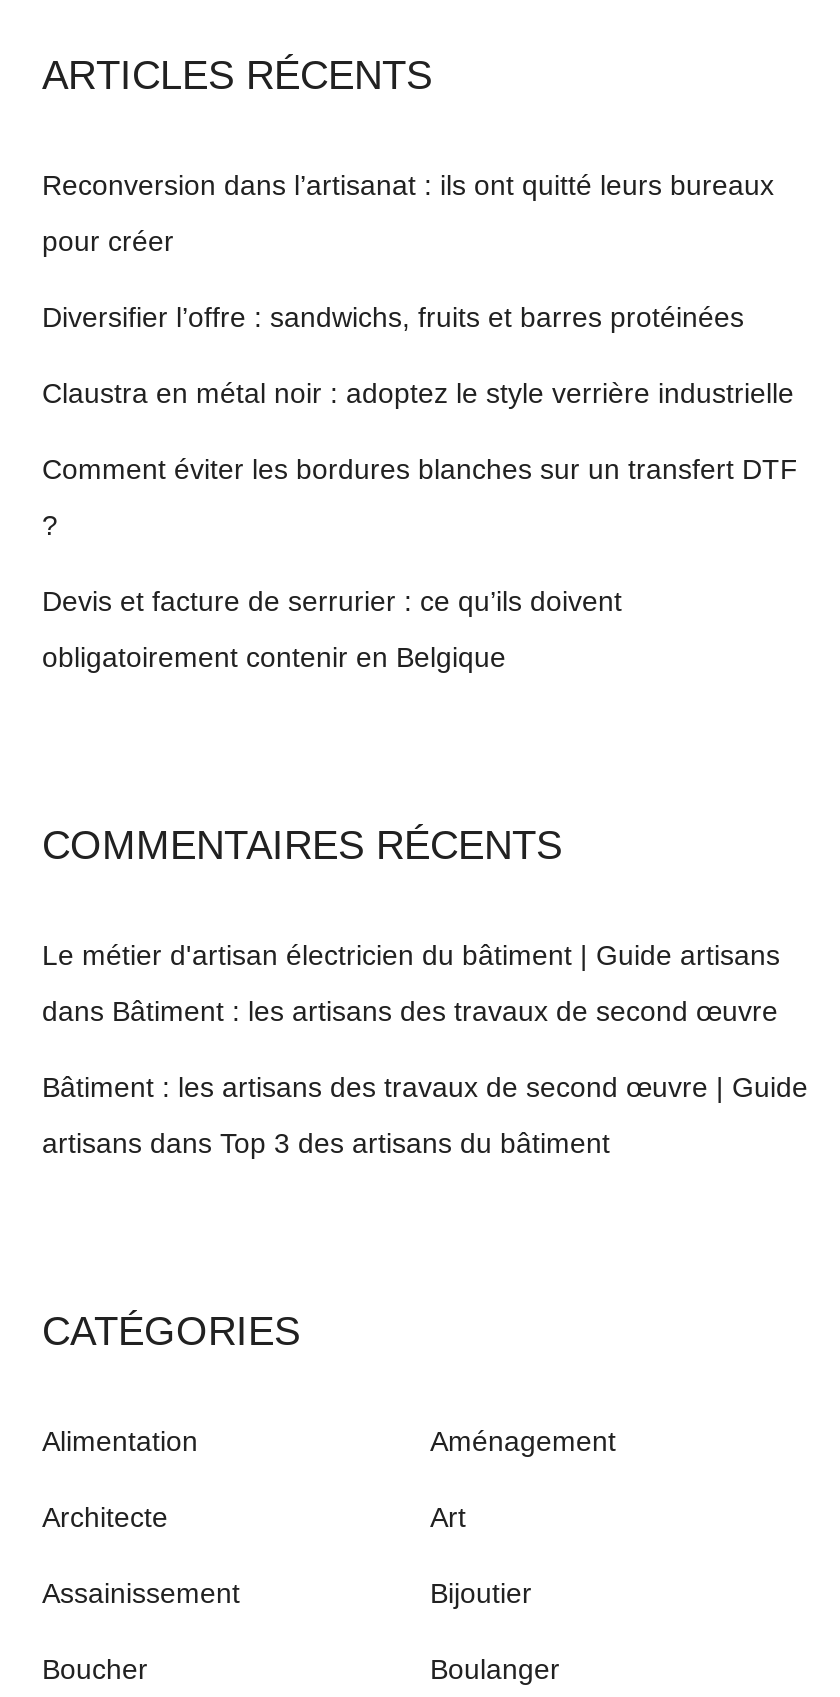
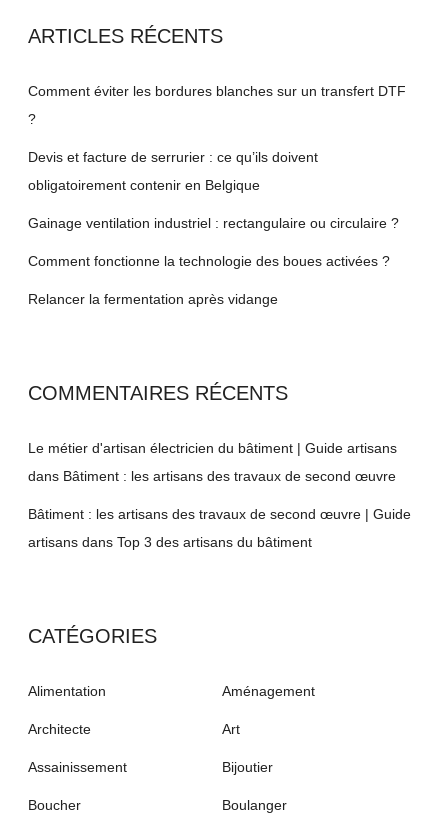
[42,168,794,408] Reconversion dans l’artisanat : ils ont quitté leurs bureaux | pour créer | Diversifier l’offre : sandwichs, fruits et barres protéinées | Claustra en métal noir : adoptez le style verrière industrielle -> none
moved [42,452,798,672] -> [28,83,406,193]: Comment éviter les bordures blanches sur un transfert DTF | Devis et facture de serrurier : ce qu’ils doivent | obligatoirement contenir en Belgique
none -> [28,215,399,307] Gainage ventilation industriel : rectangulaire ou circulaire ? | Comment fonctionne la technologie des boues activées ? | Relancer la fermentation après vidange

